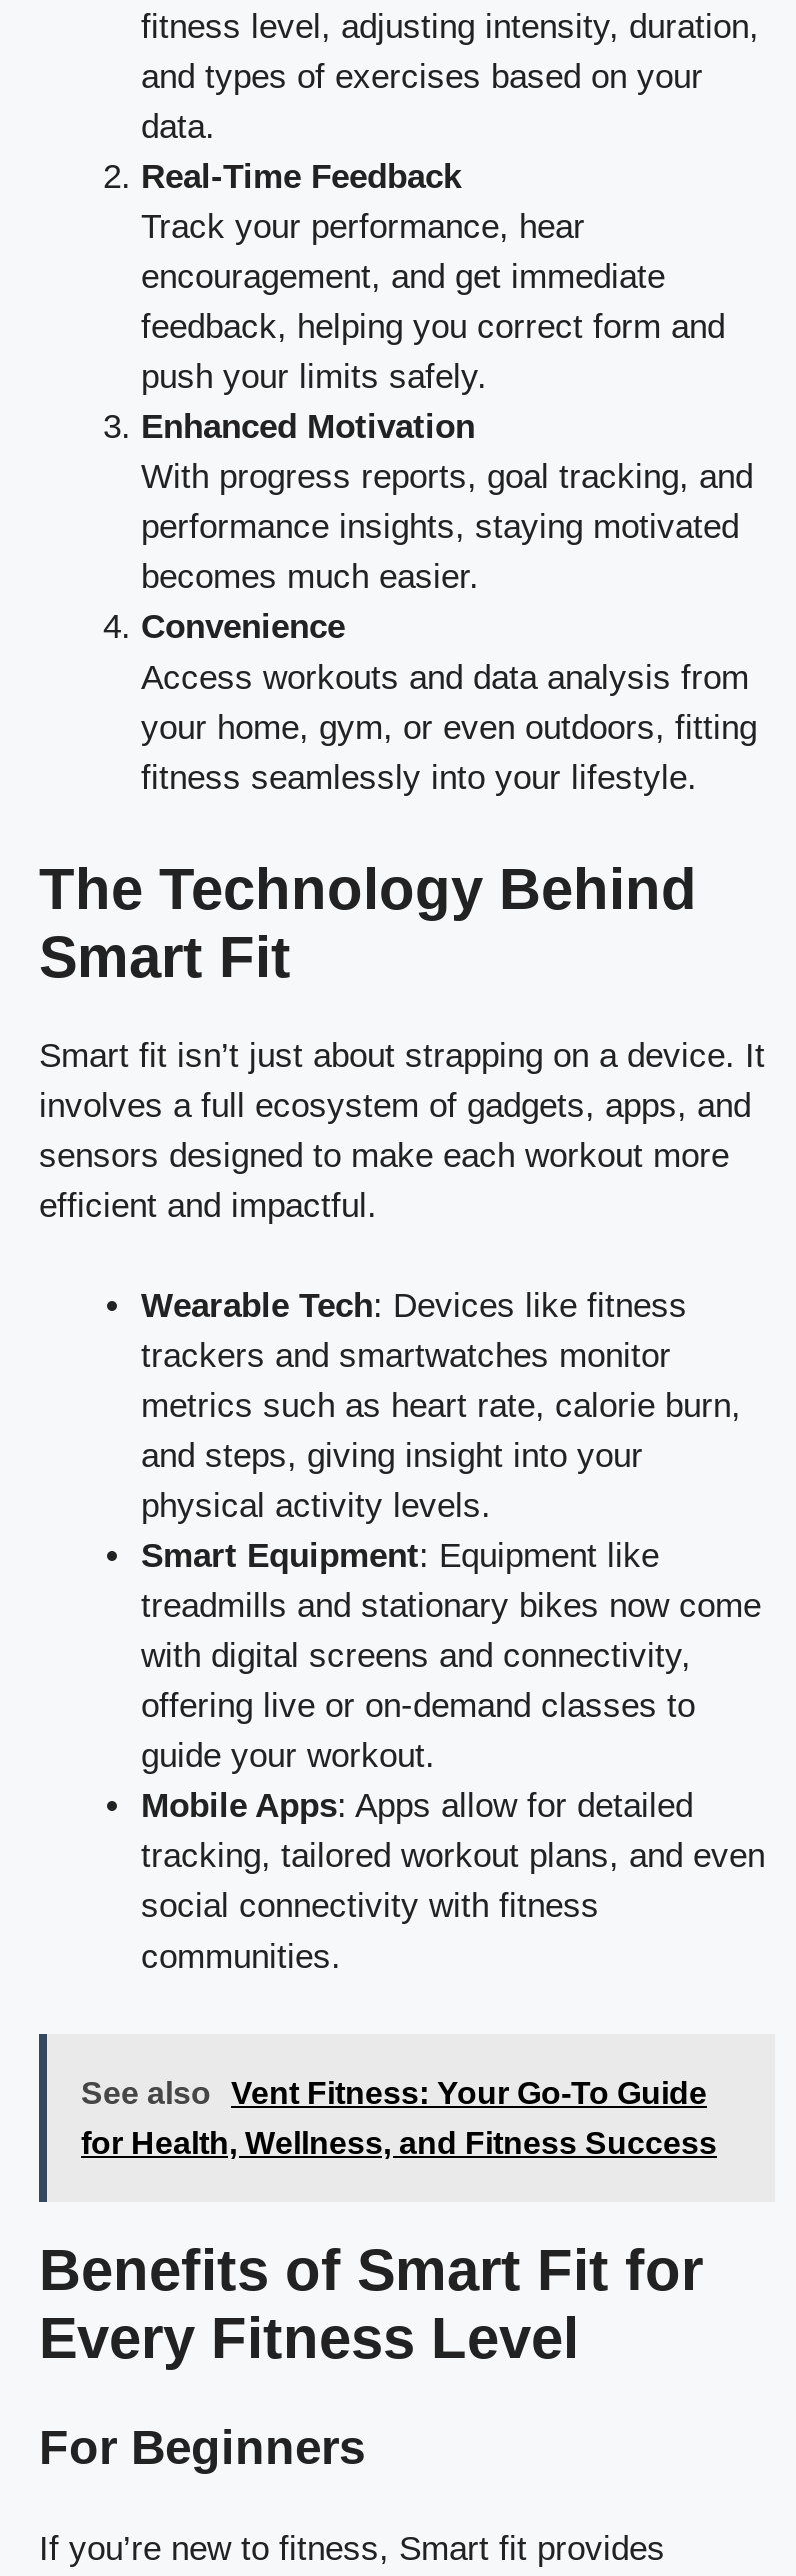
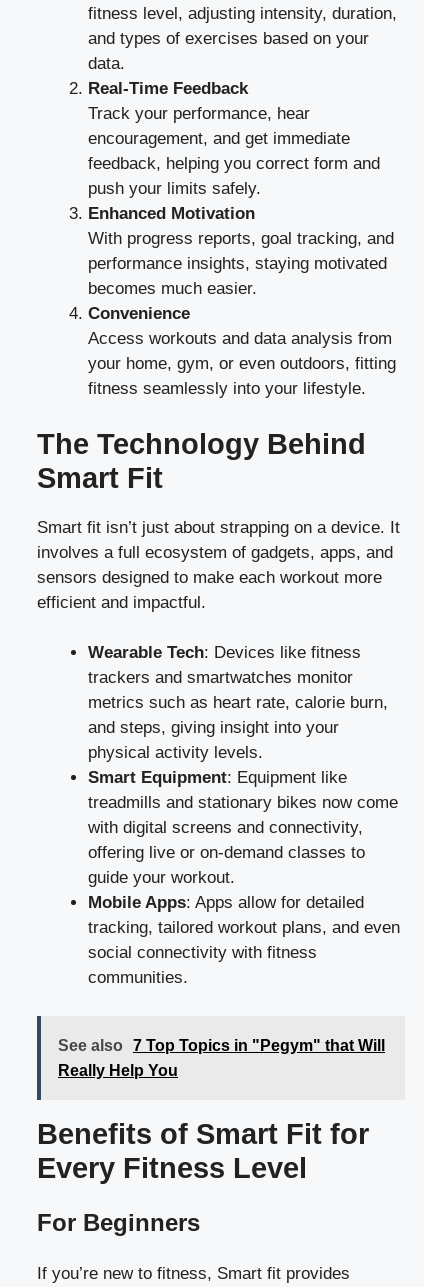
[81,2075,707,2109] See also Vent Fitness: Your Go-To Guide -> [58,1037,385,1054] See also 7 Top Topics in "Pegym" that Will
[81,2125,717,2159] for Health, Wellness, and Fitness Success -> [58,1062,178,1079] Really Help You

